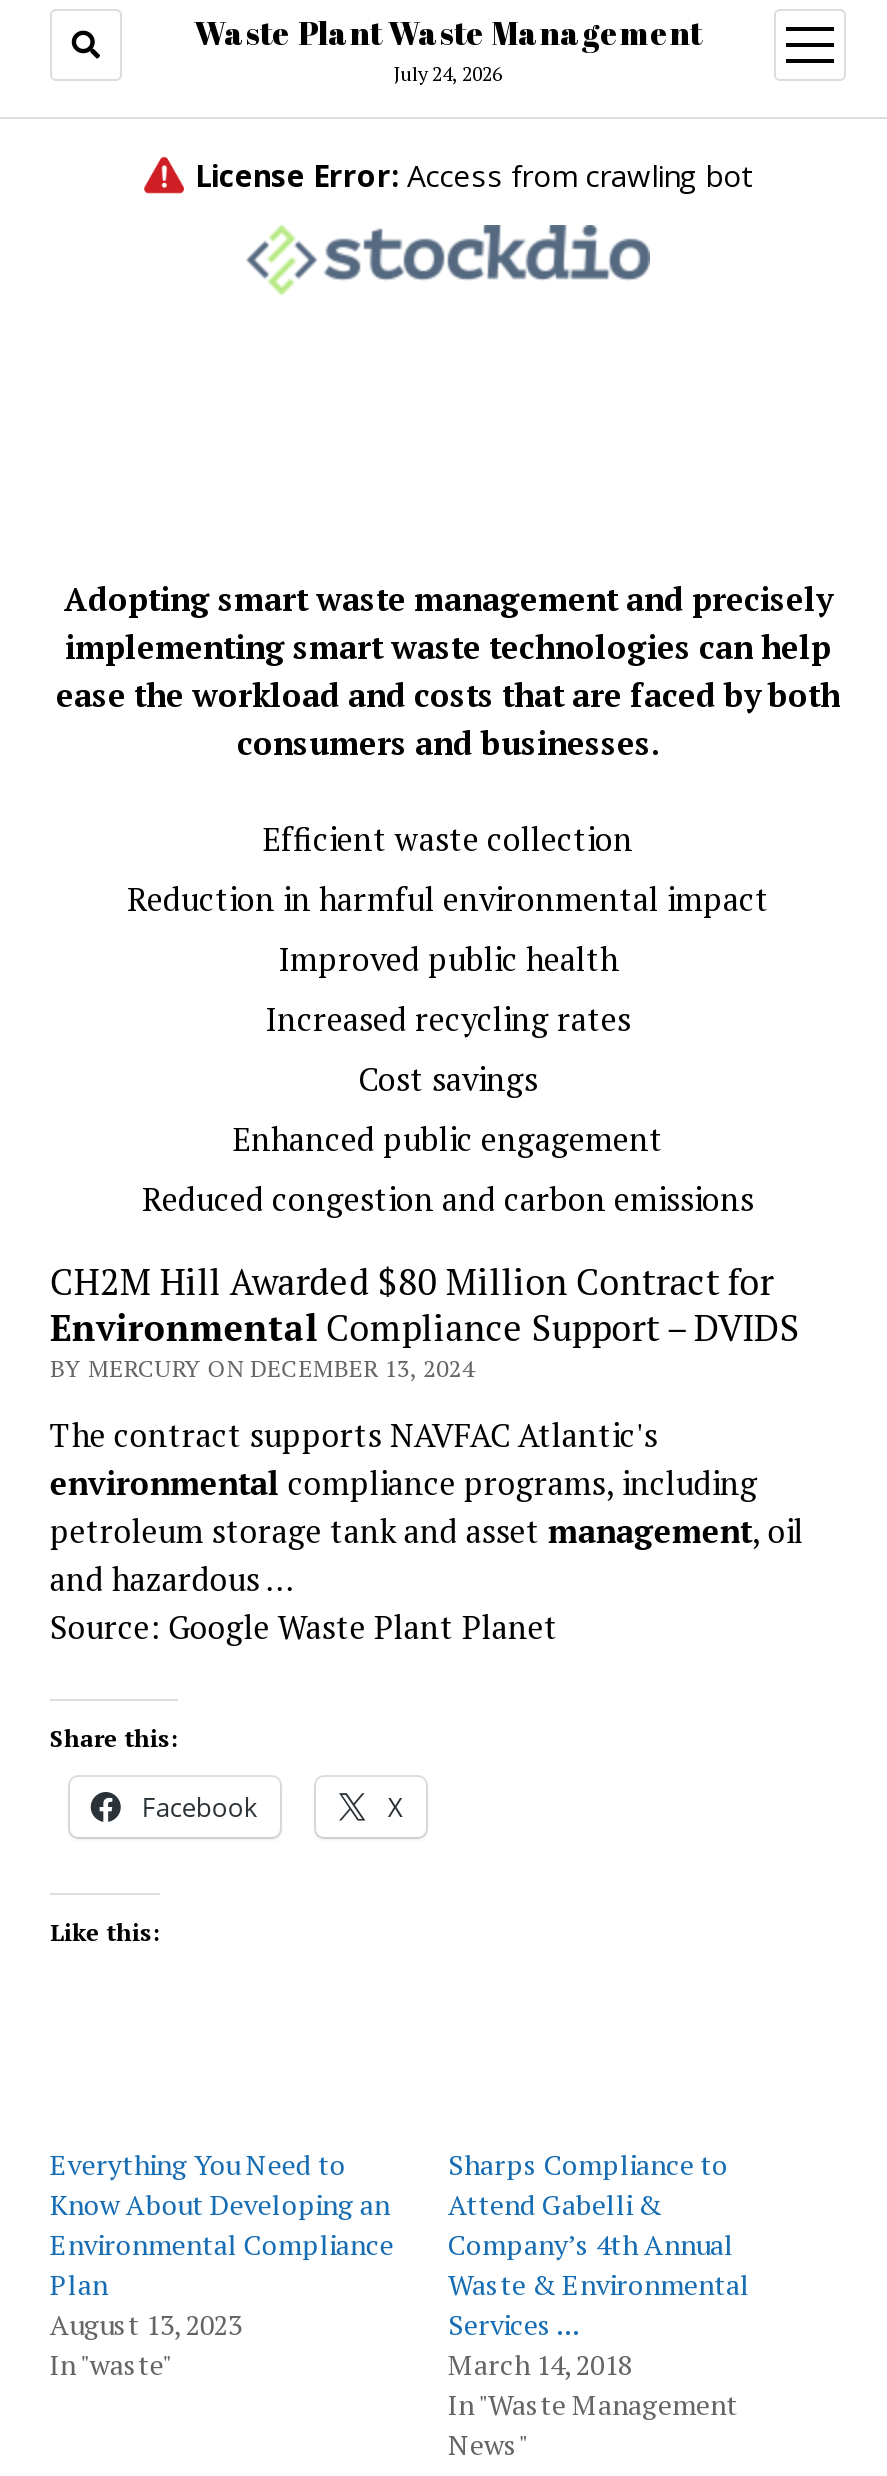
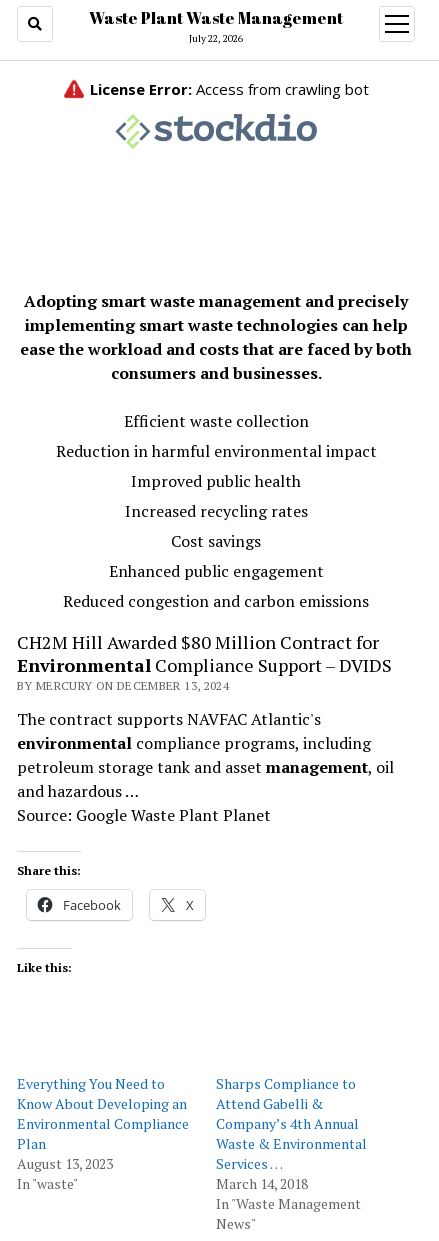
[394,61,502,87] July 24, 2026 -> [189,32,243,45] July 22, 2026

